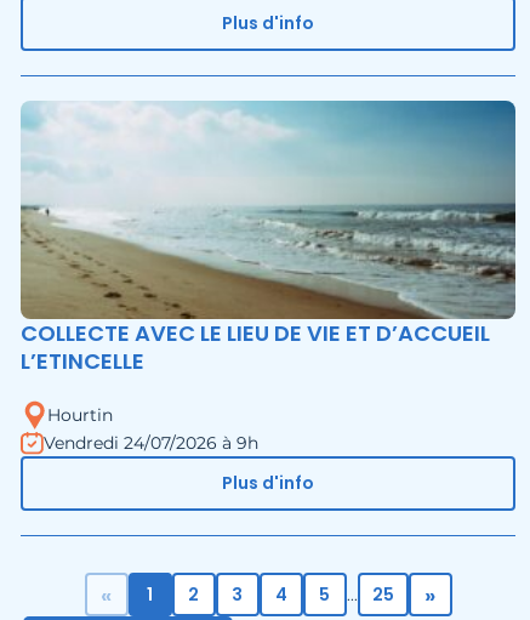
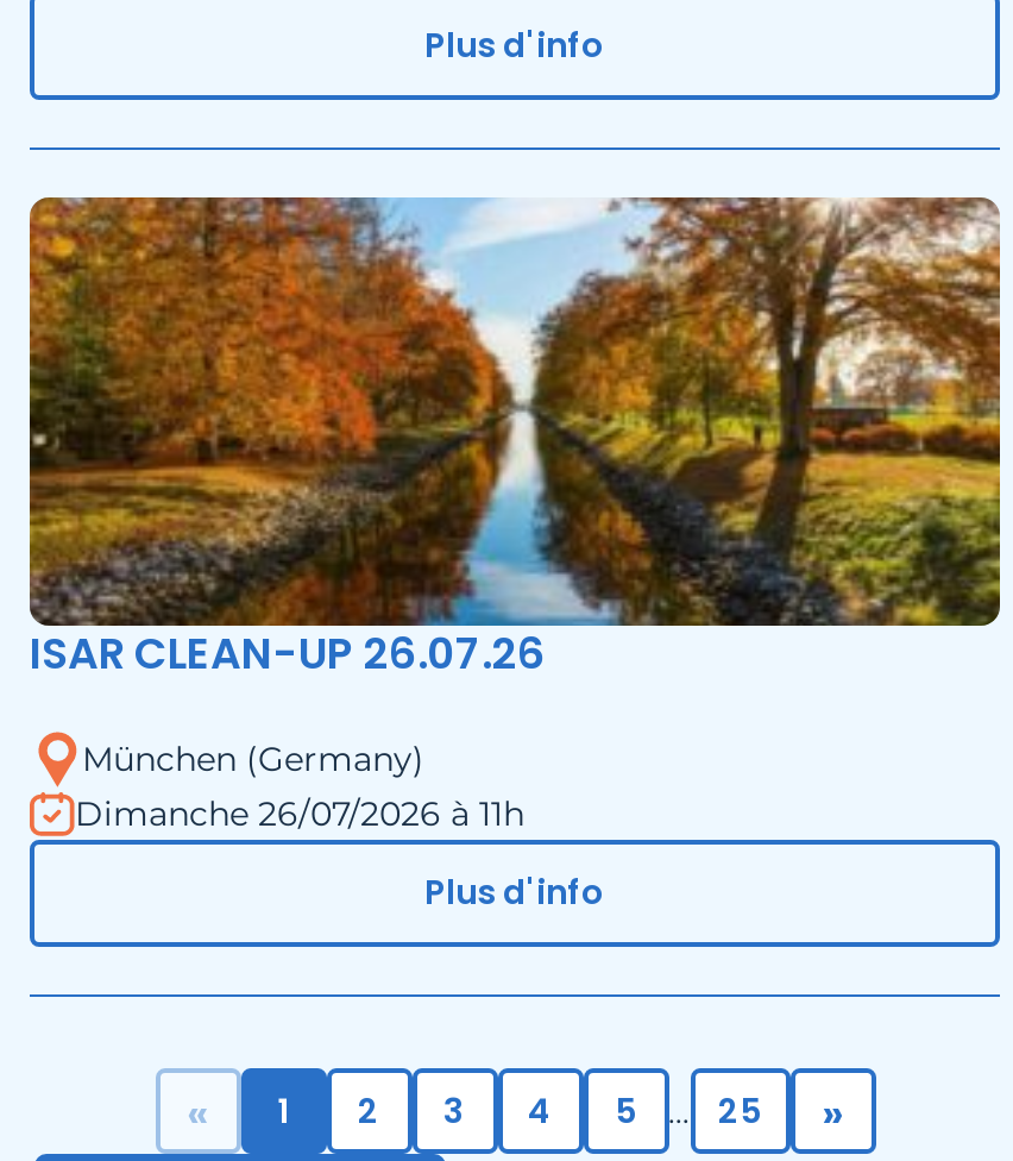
[19,99,517,377] [image] | COLLECTE AVEC LE LIEU DE VIE ET D’ACCUEIL | L’ETINCELLE -> [27,195,1002,684] [image] | ISAR CLEAN-UP 26.07.26
[44,404,258,454] Hourtin | Vendredi 24/07/2026 à 9h -> [75,737,524,836] München (Germany) | Dimanche 26/07/2026 à 11h

